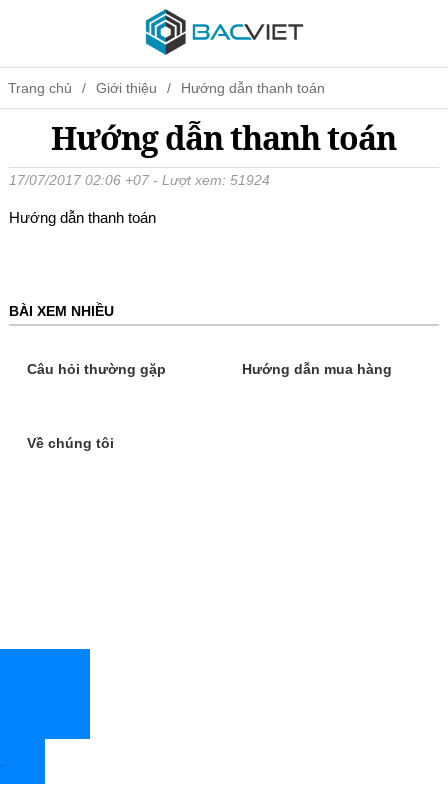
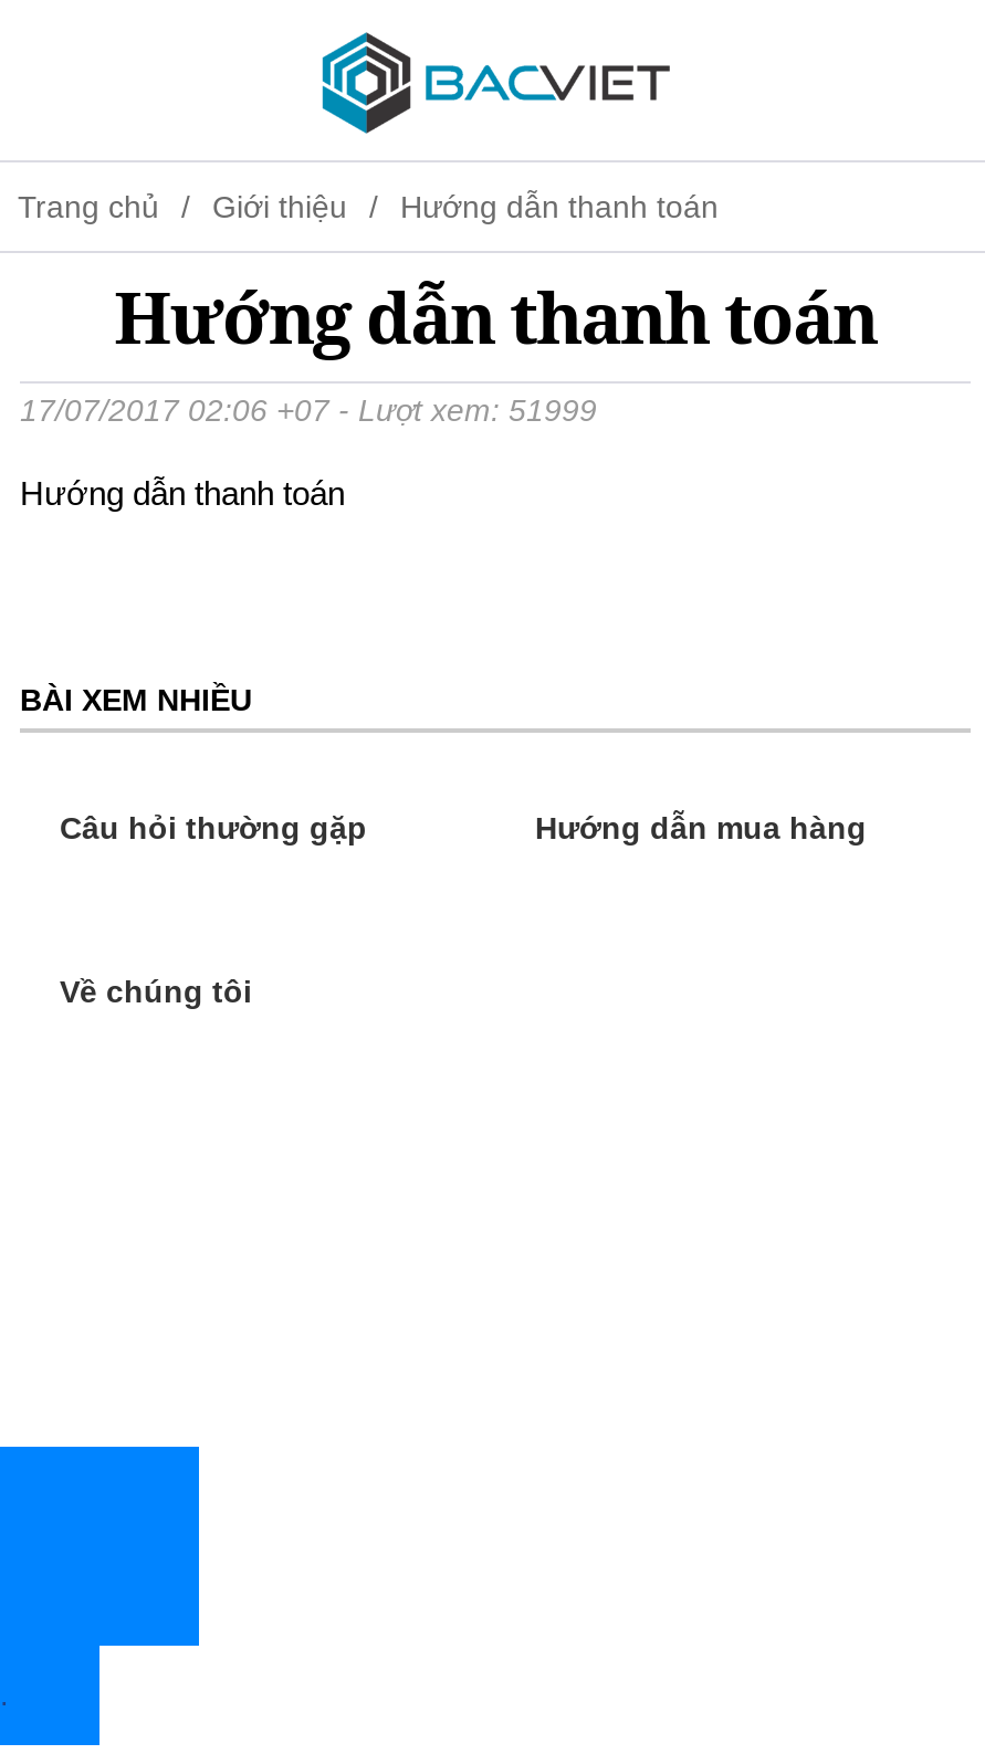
[9,172,270,188] 17/07/2017 02:06 +07 - Lượt xem: 51924 -> [20,392,597,428] 17/07/2017 02:06 +07 - Lượt xem: 51999

